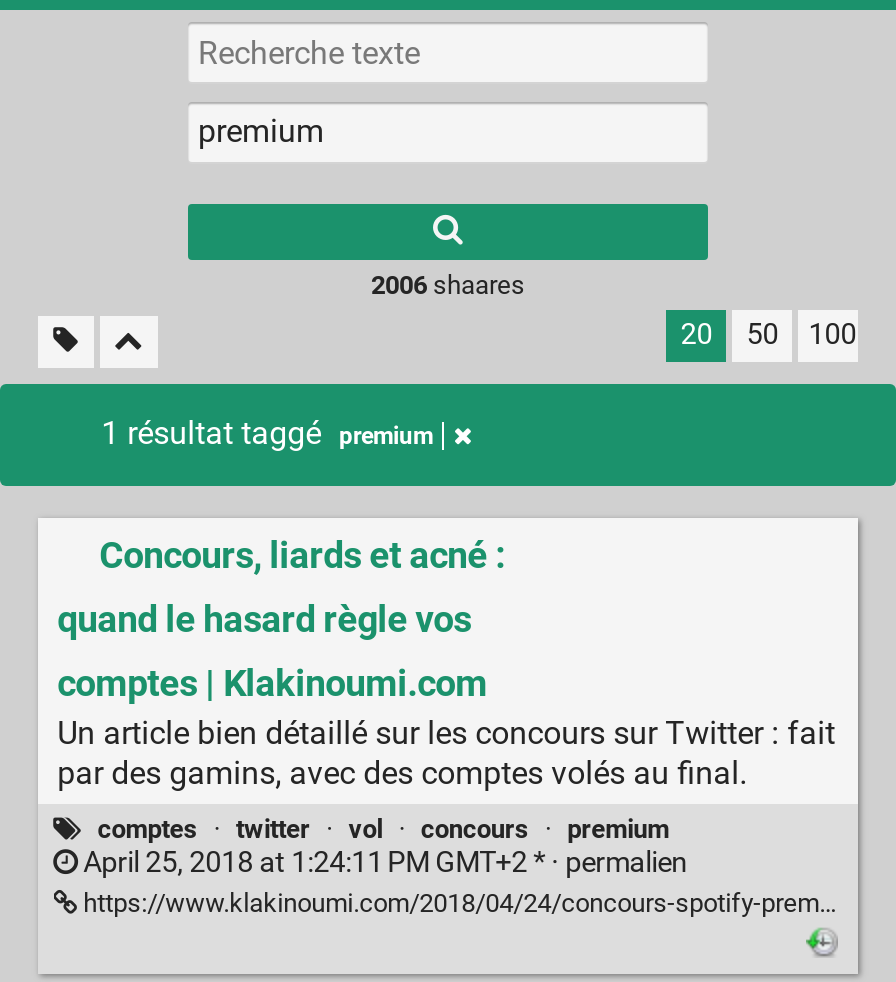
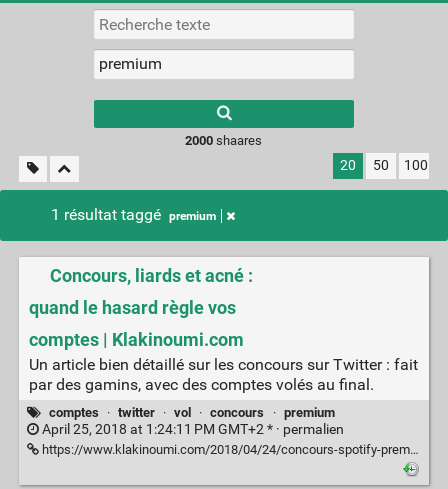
[371,270,525,300] 2006 shaares -> [185,133,262,148] 2000 shaares

